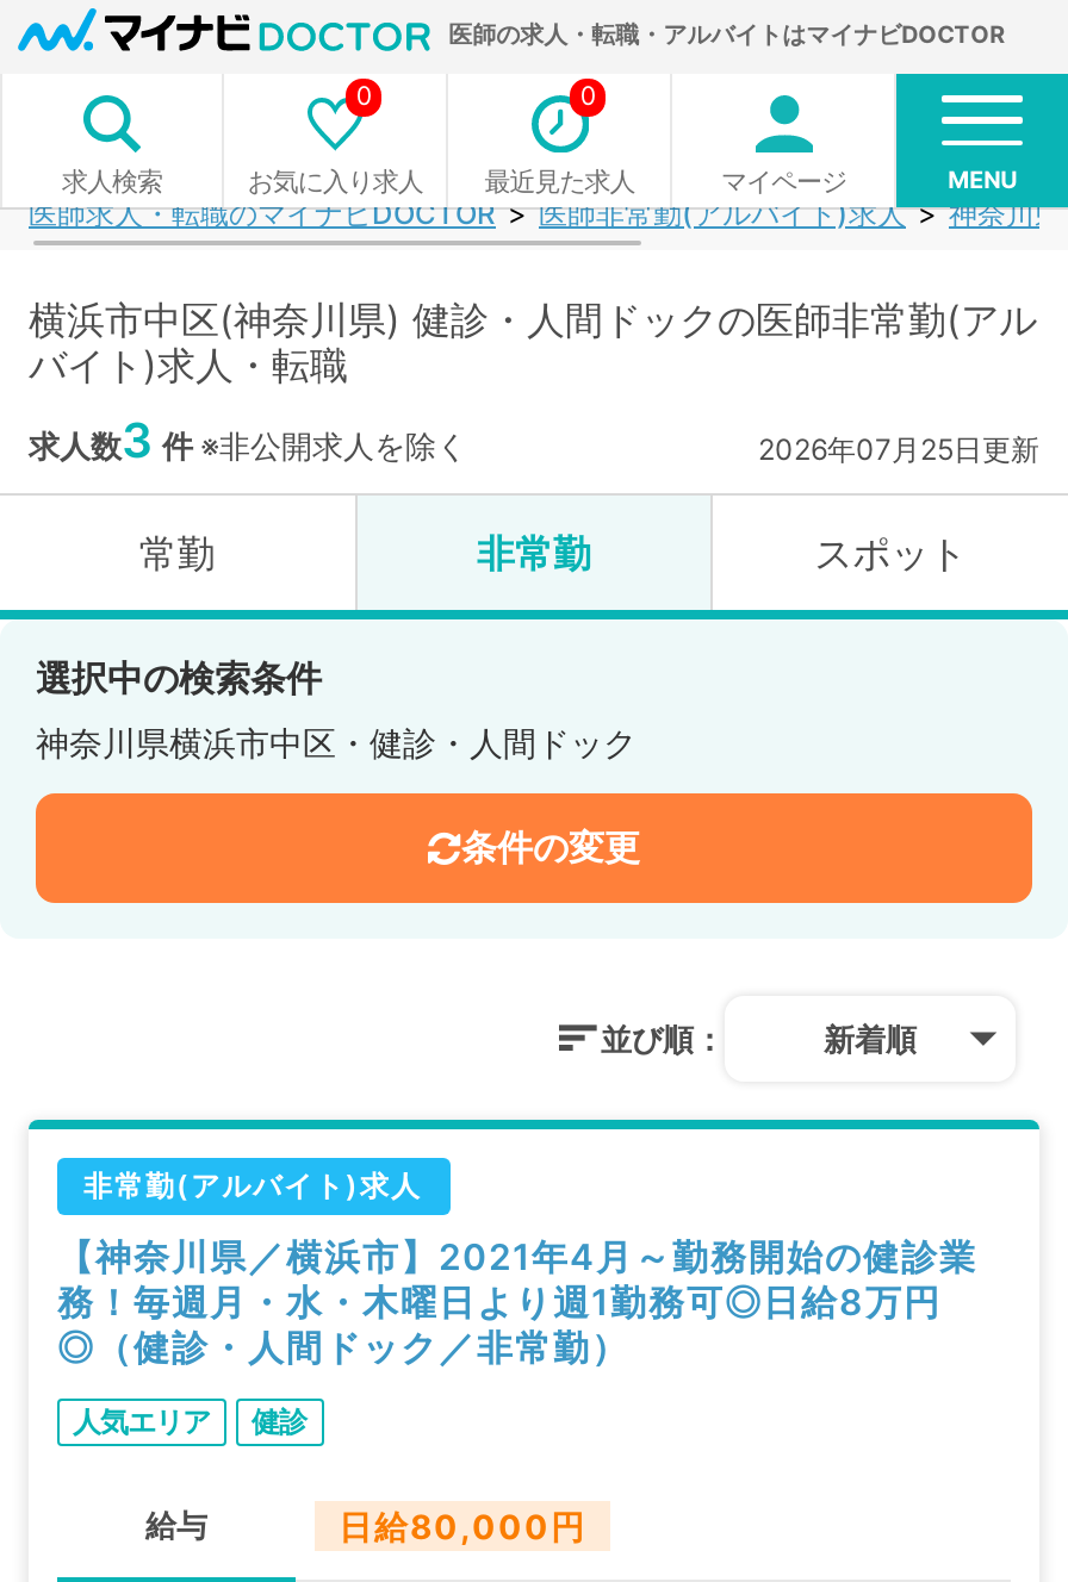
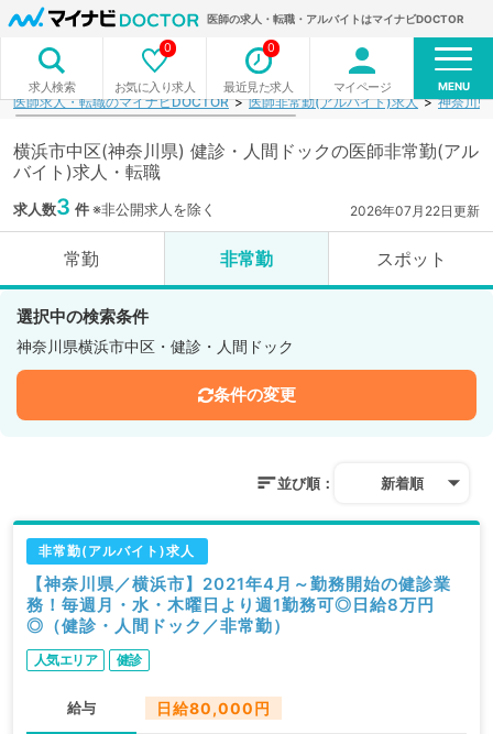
[758,431,1039,467] 2026年07月25日更新 -> [350,202,480,219] 2026年07月22日更新

